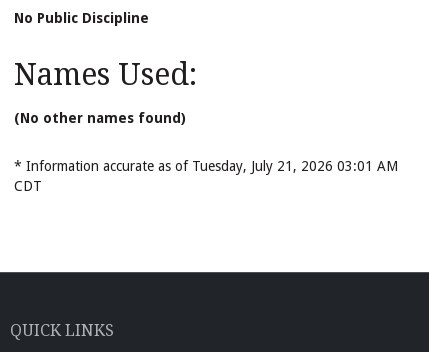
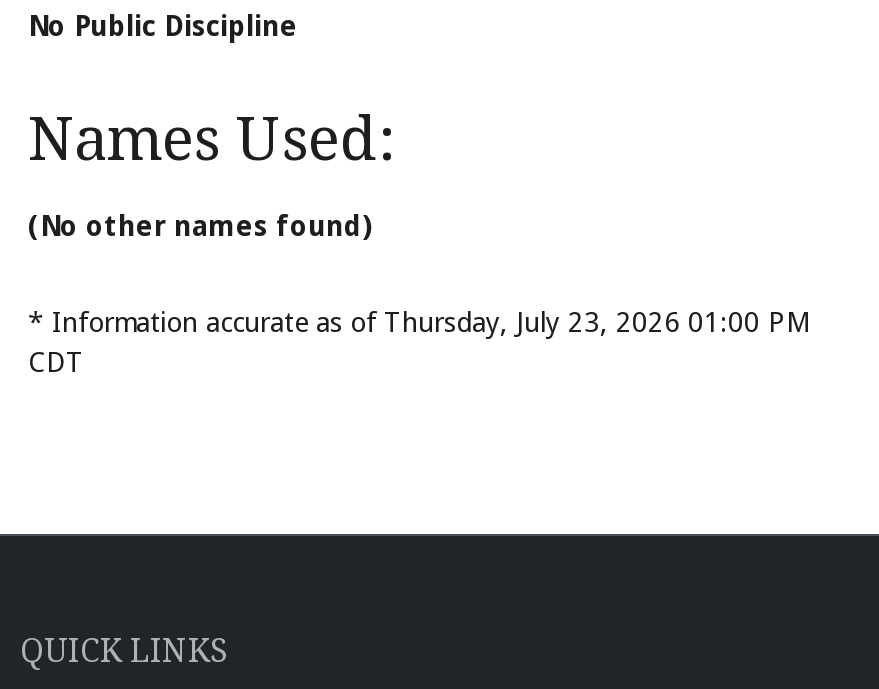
[14,158,398,174] * Information accurate as of Tuesday, July 21, 2026 03:01 AM -> [28,306,810,338] * Information accurate as of Thursday, July 23, 2026 01:00 PM

